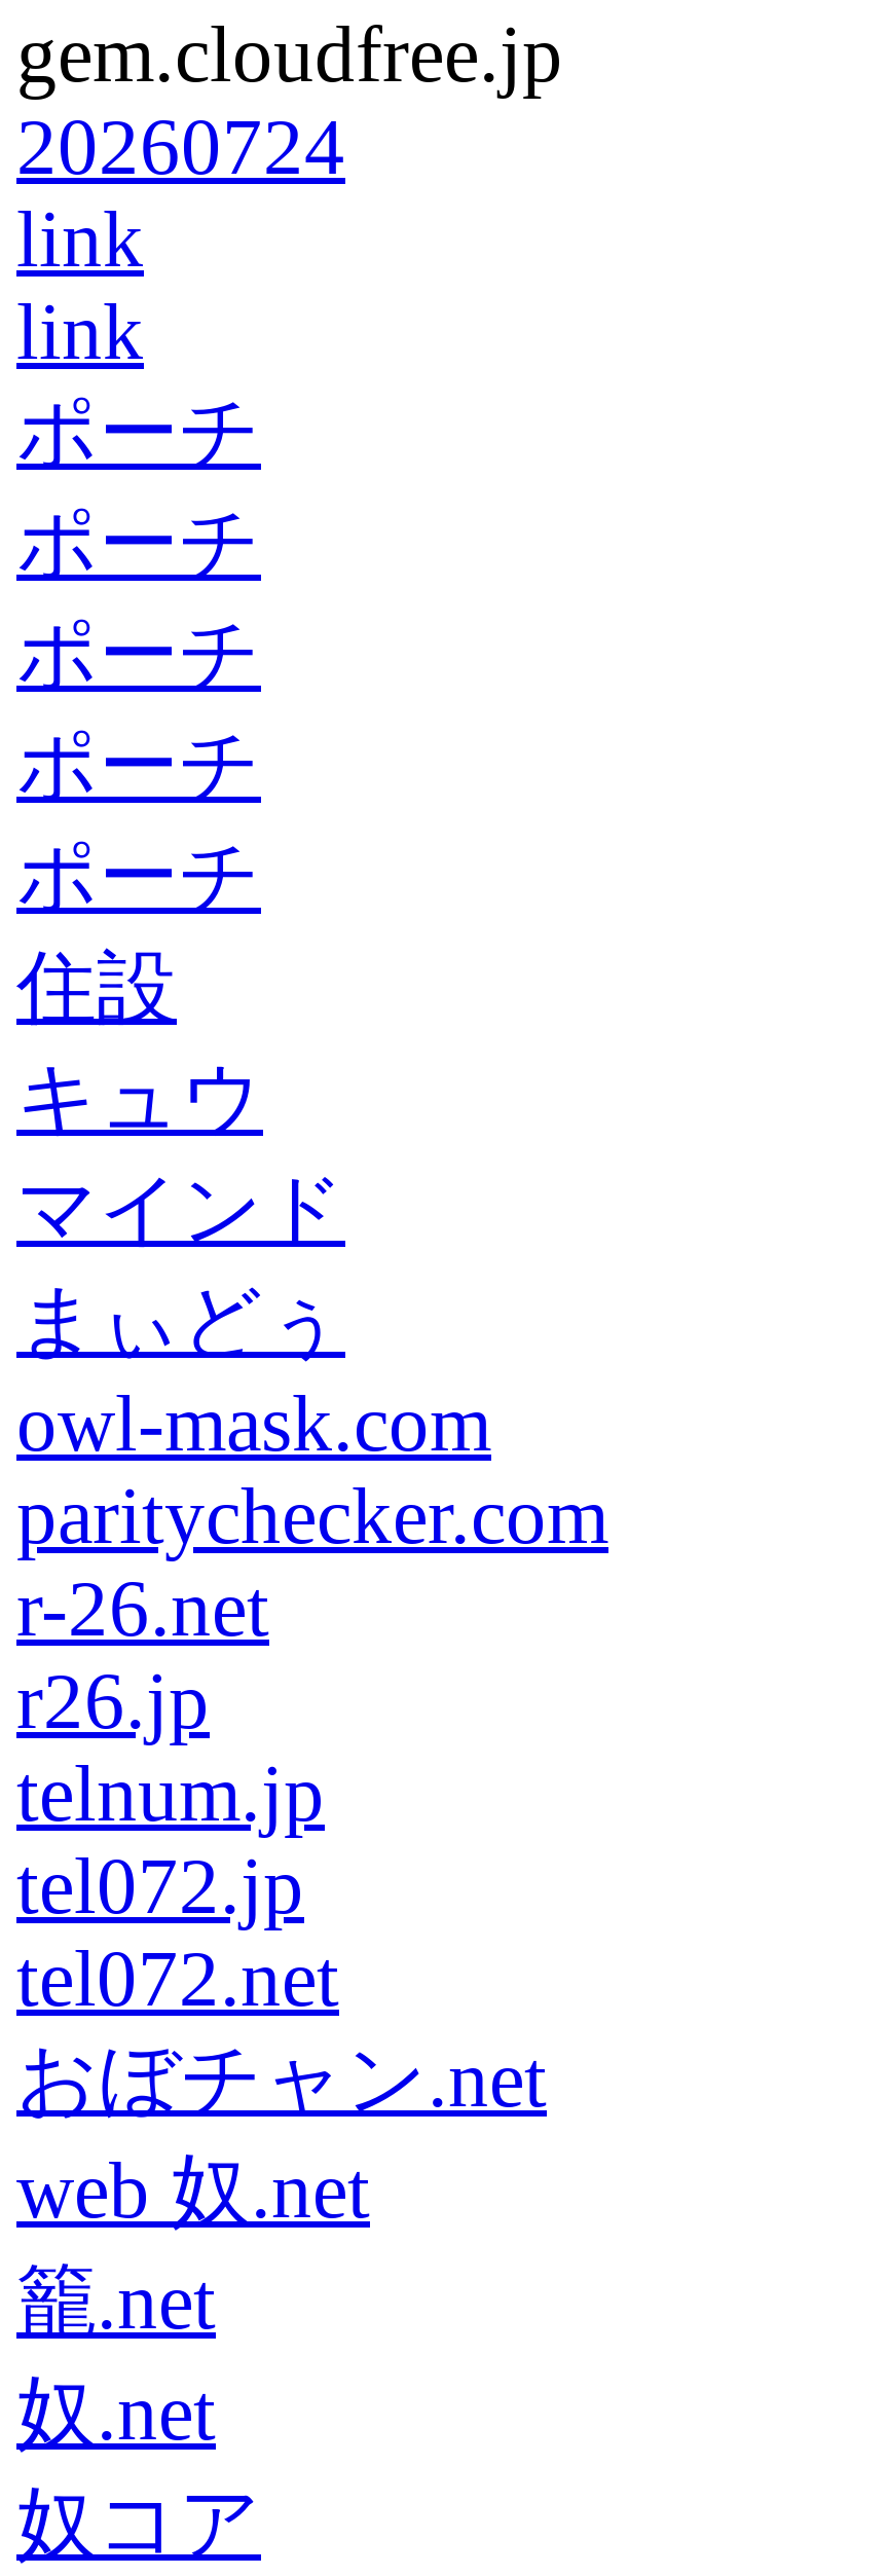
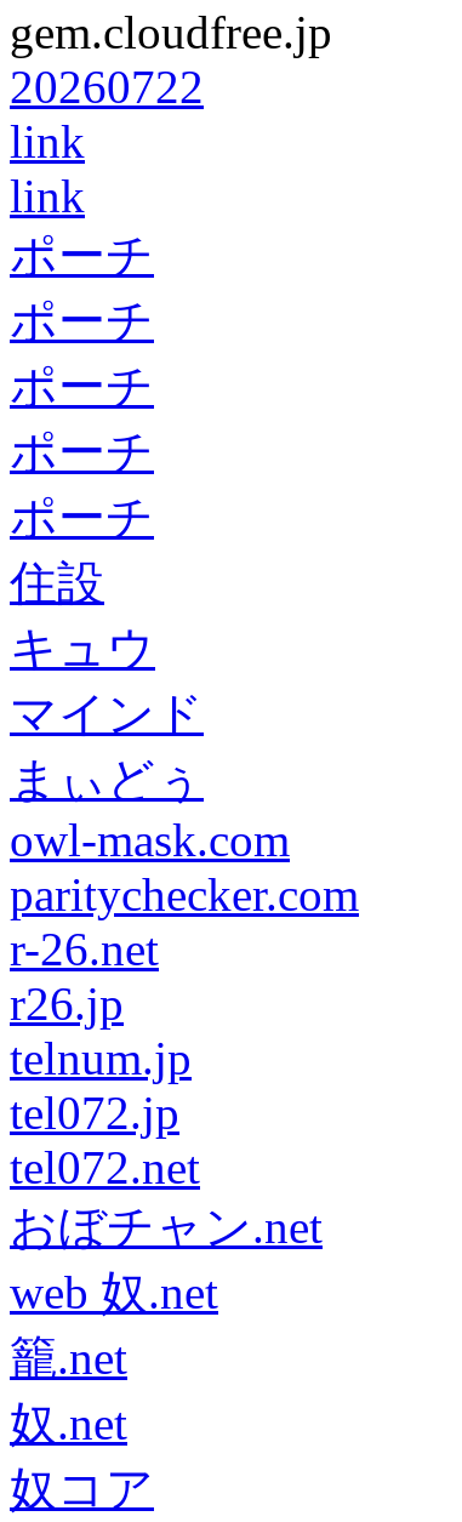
[16,102,345,190] 20260724 -> [10,61,204,113] 20260722

